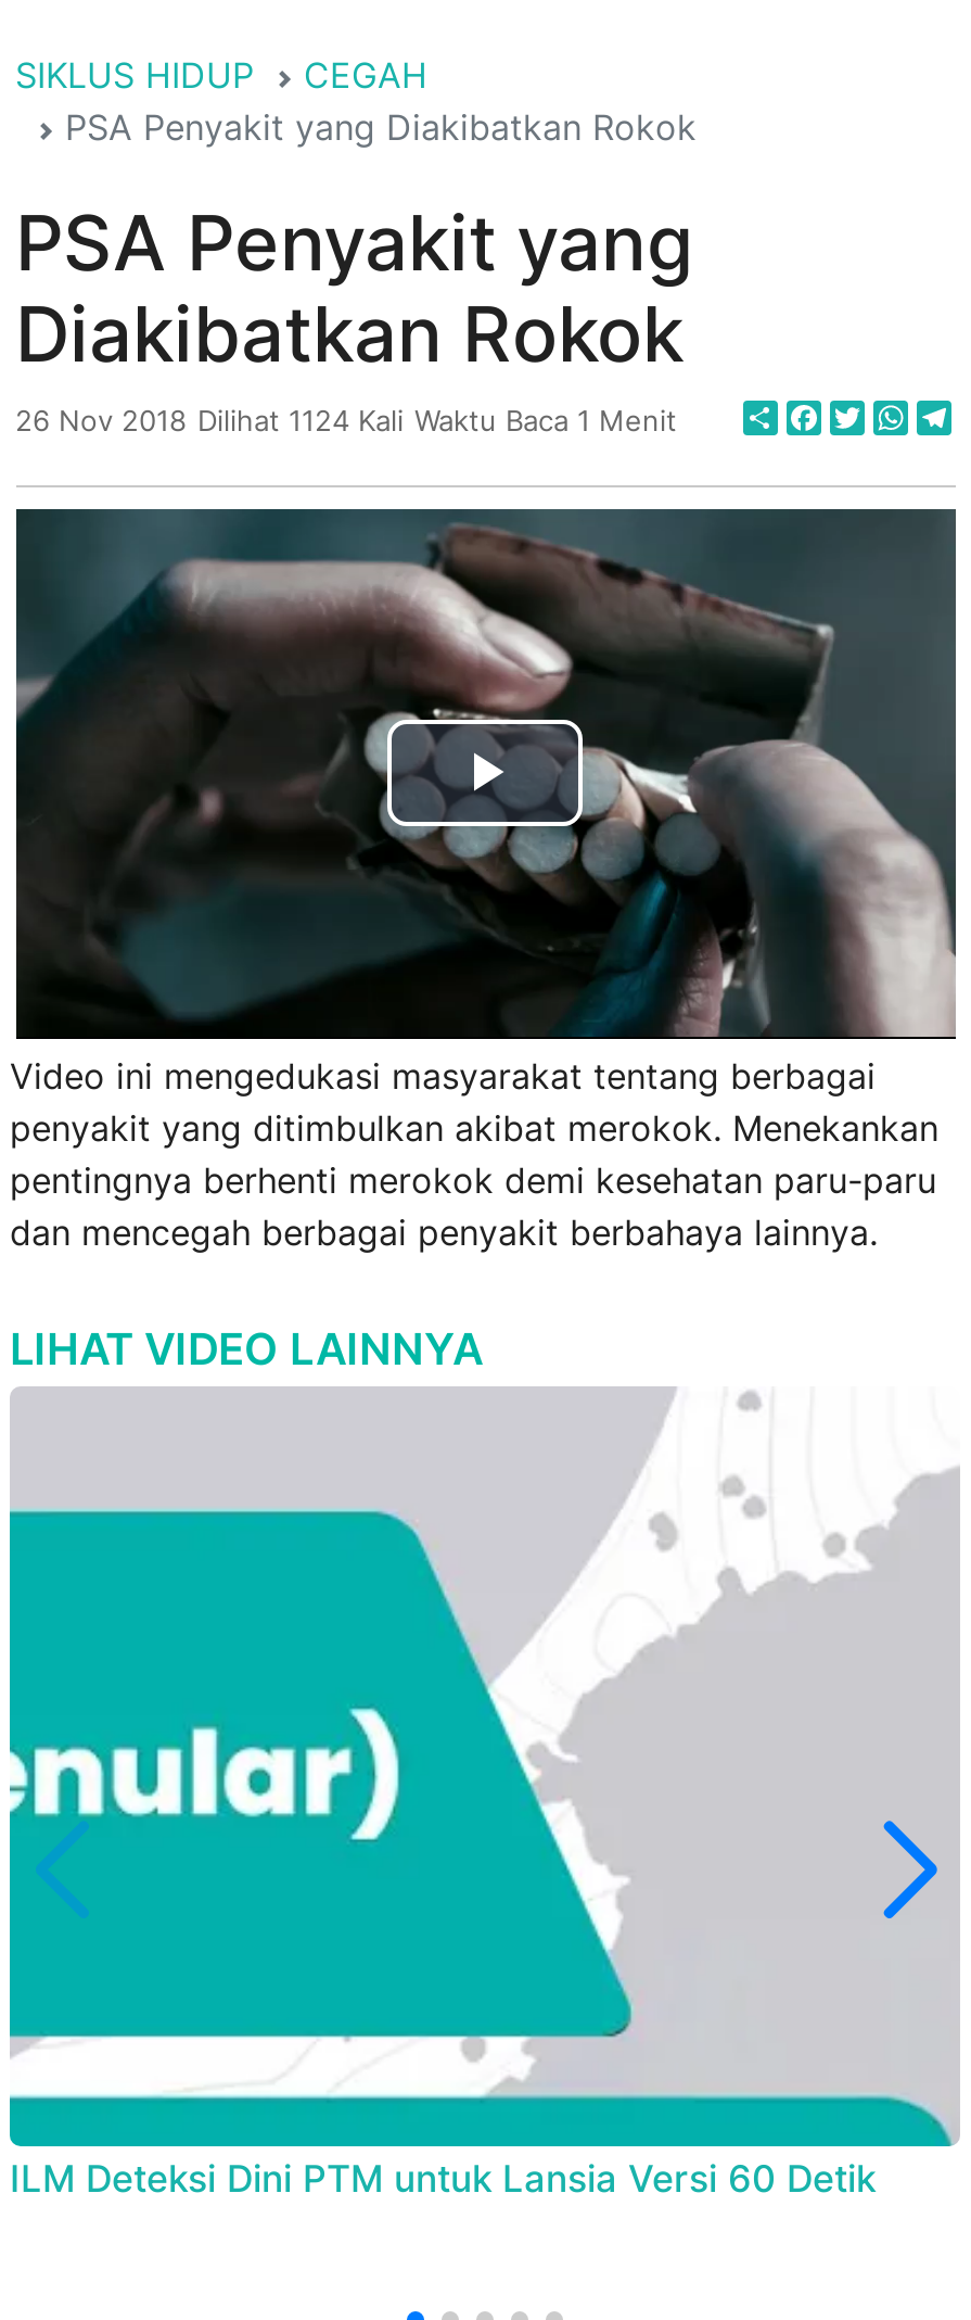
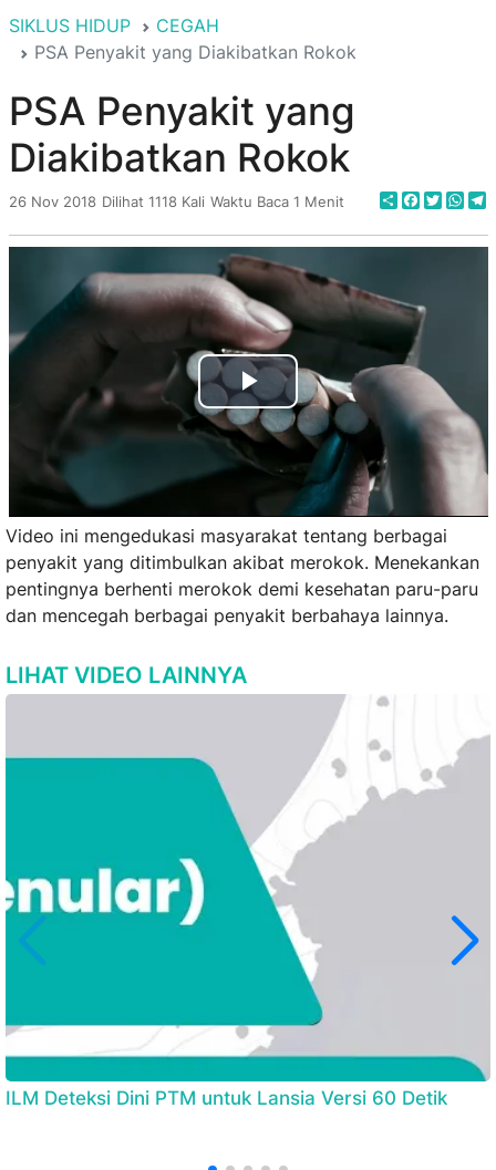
[15,403,677,438] 26 Nov 2018 Dilihat 1124 Kali Waktu Baca 1 Menit -> [8,193,344,210] 26 Nov 2018 Dilihat 1118 Kali Waktu Baca 1 Menit

